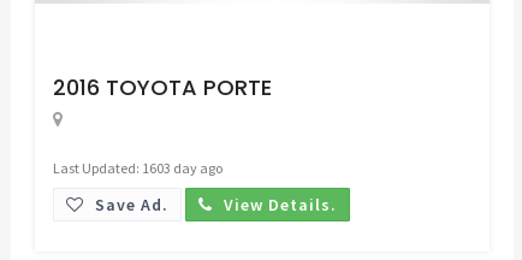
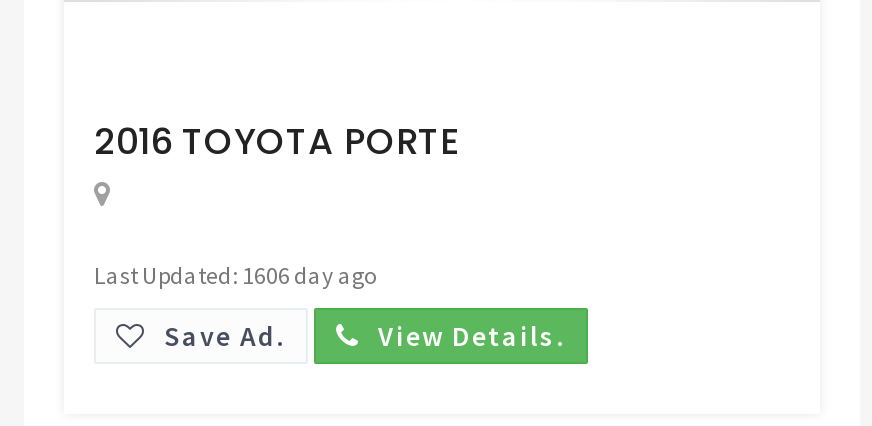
[53,159,223,177] Last Updated: 1603 day ago -> [94,261,376,291] Last Updated: 1606 day ago

